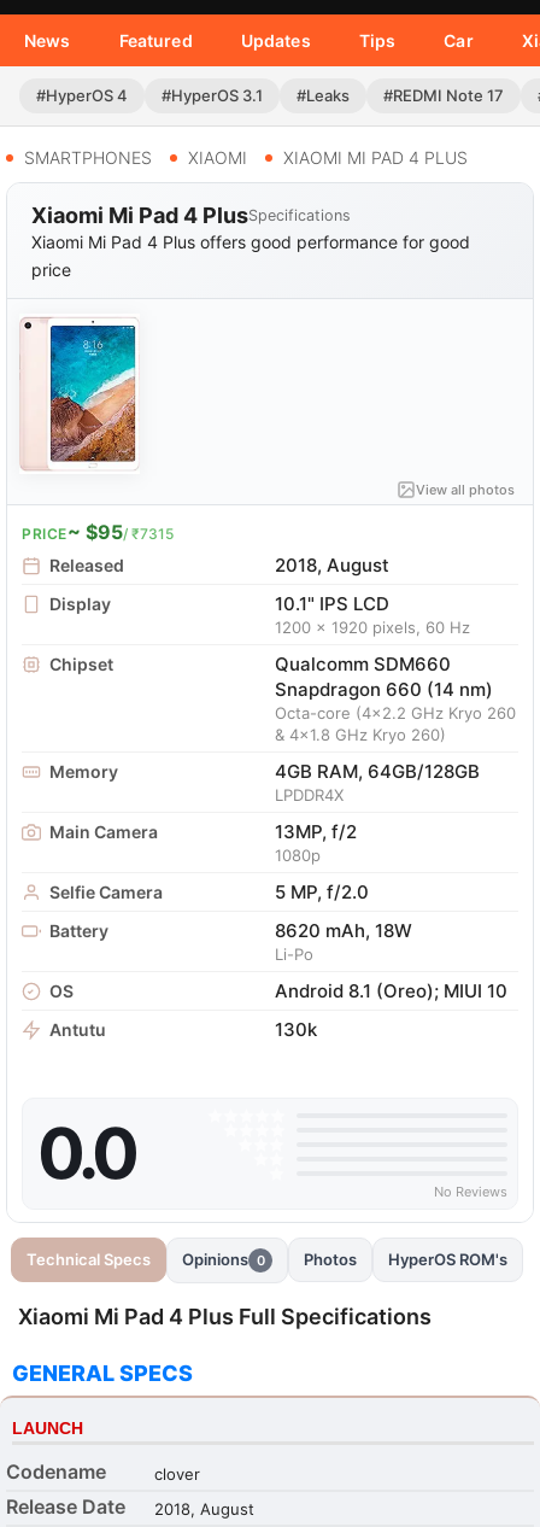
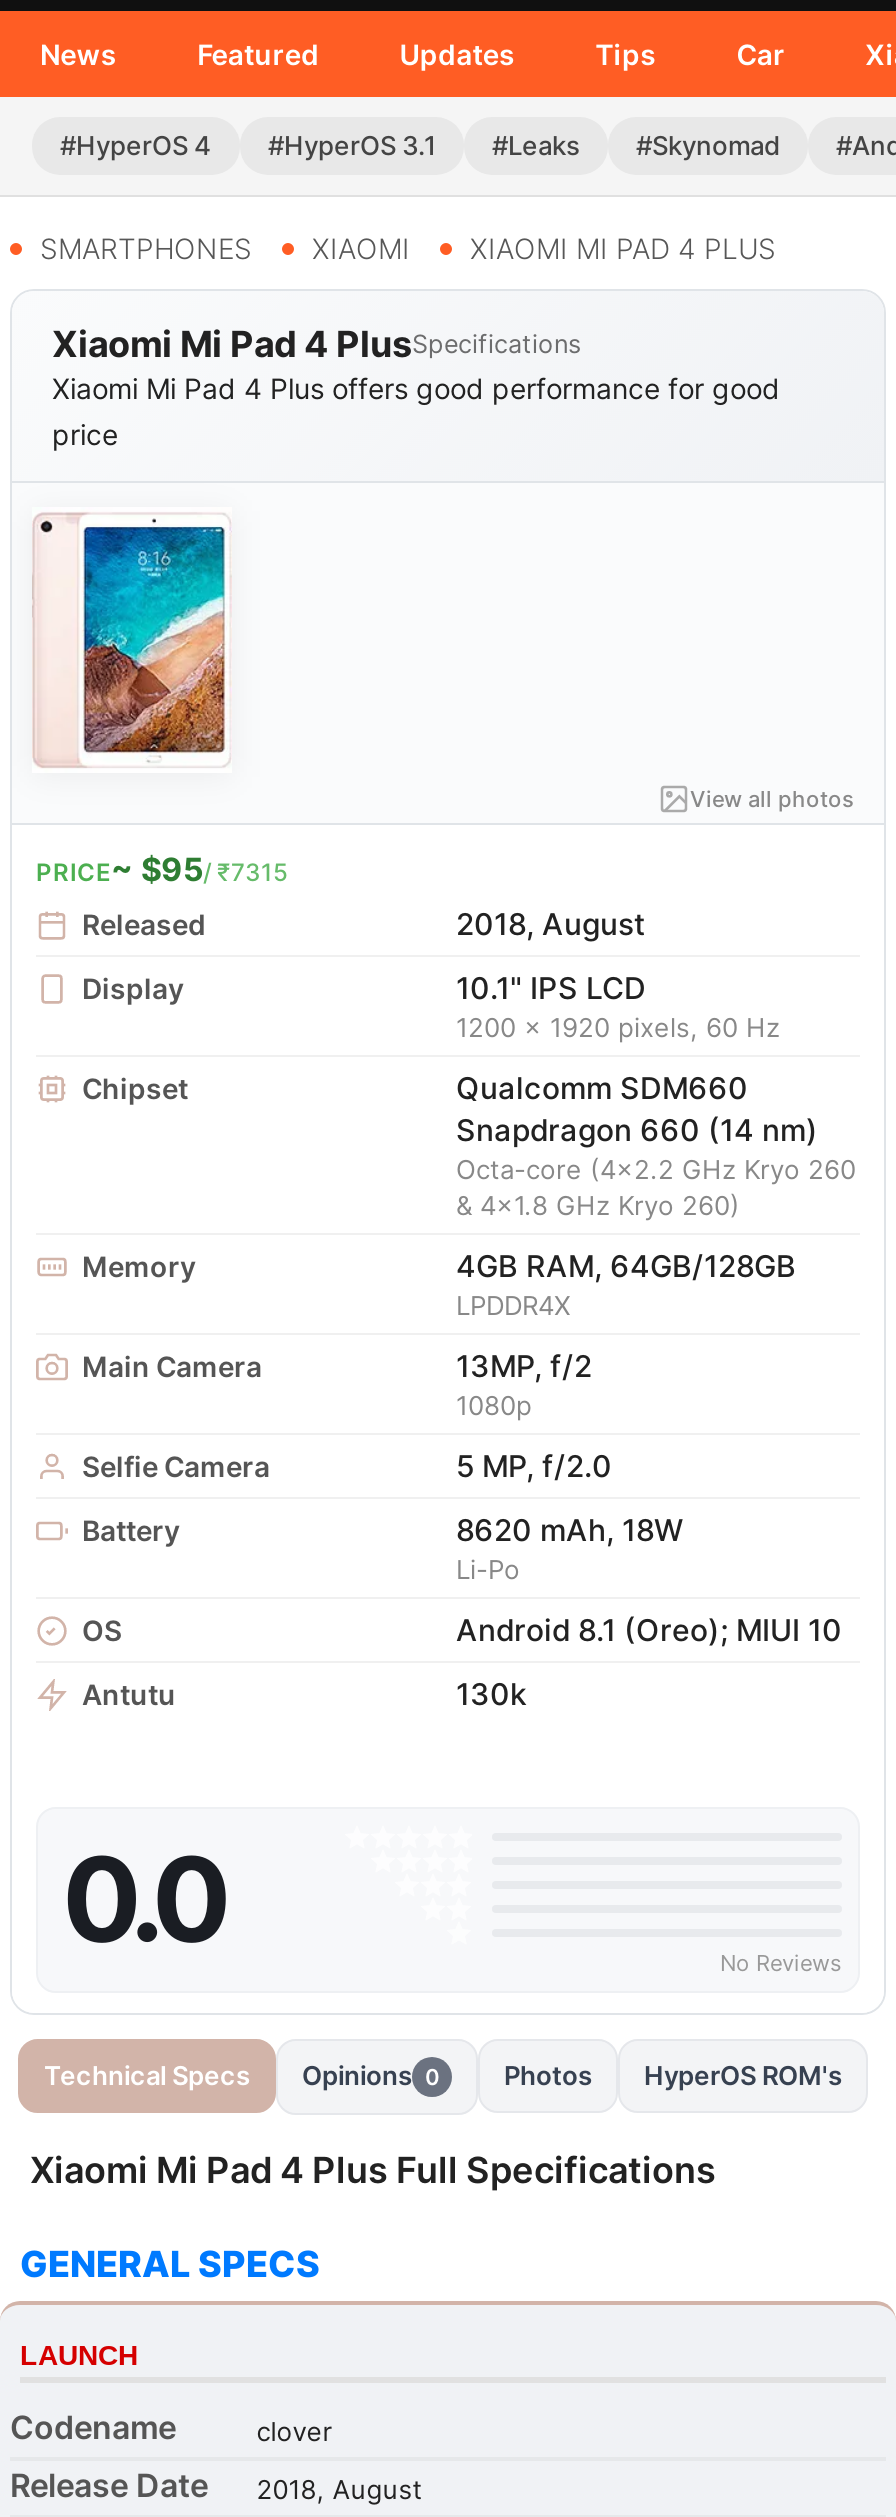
[383,86,504,105] #REDMI Note 17 -> [636,129,780,161] #Skynomad

